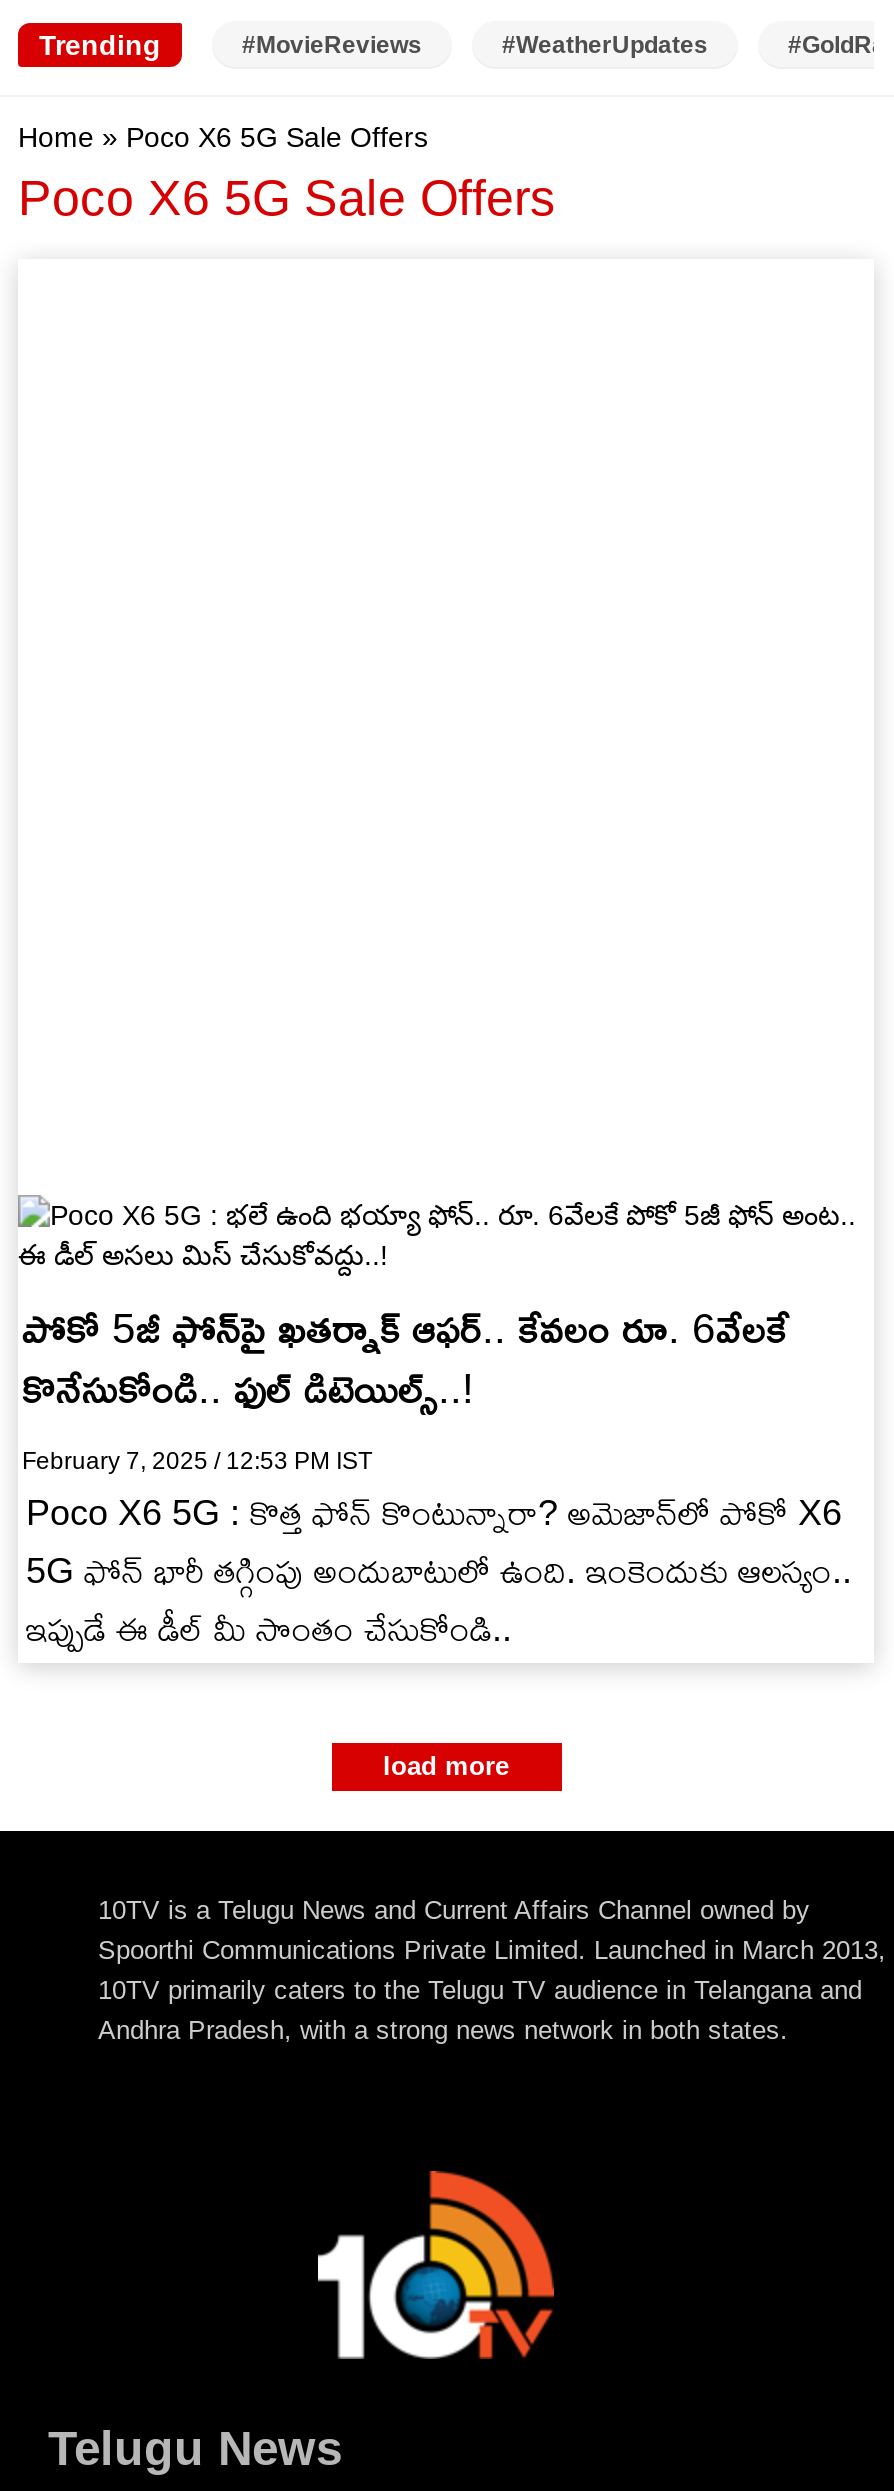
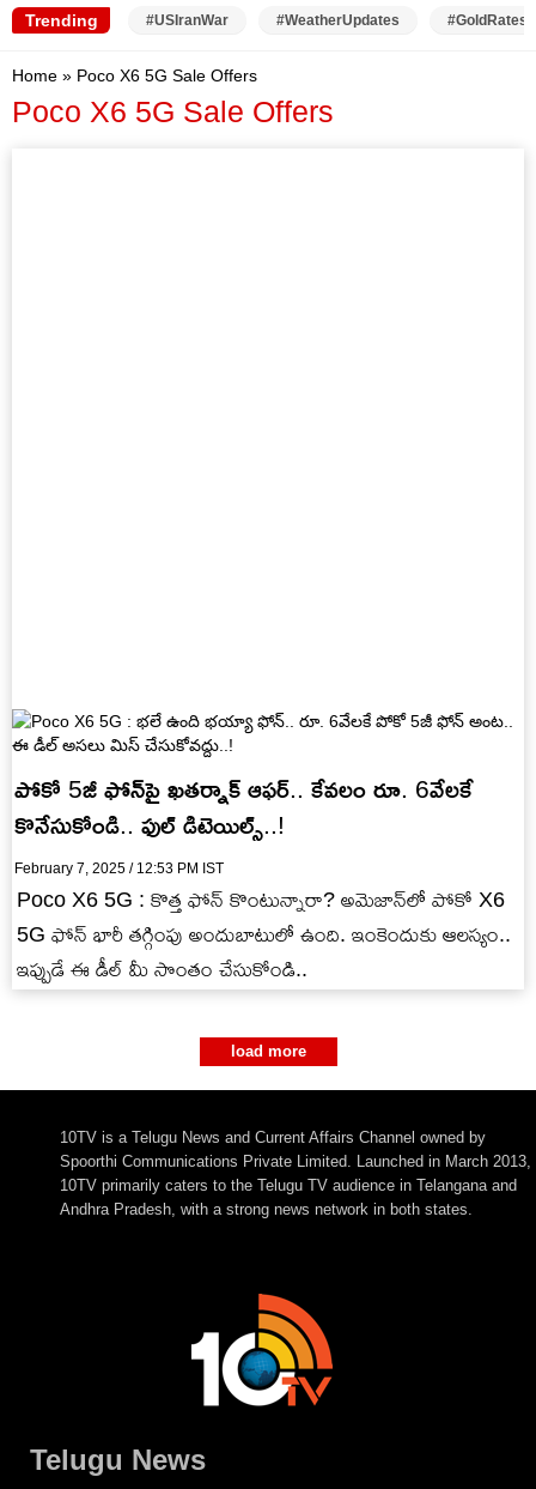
[242,31,422,59] #MovieReviews -> [146,12,229,29] #USIranWar

